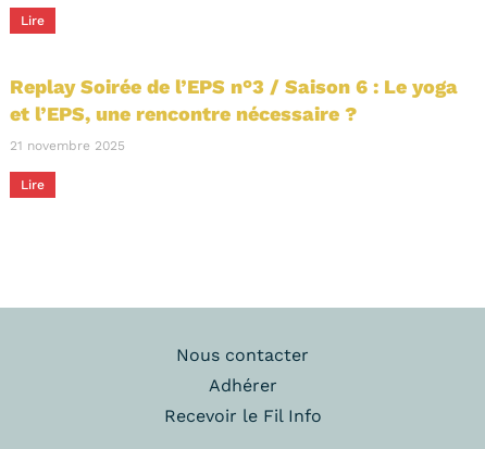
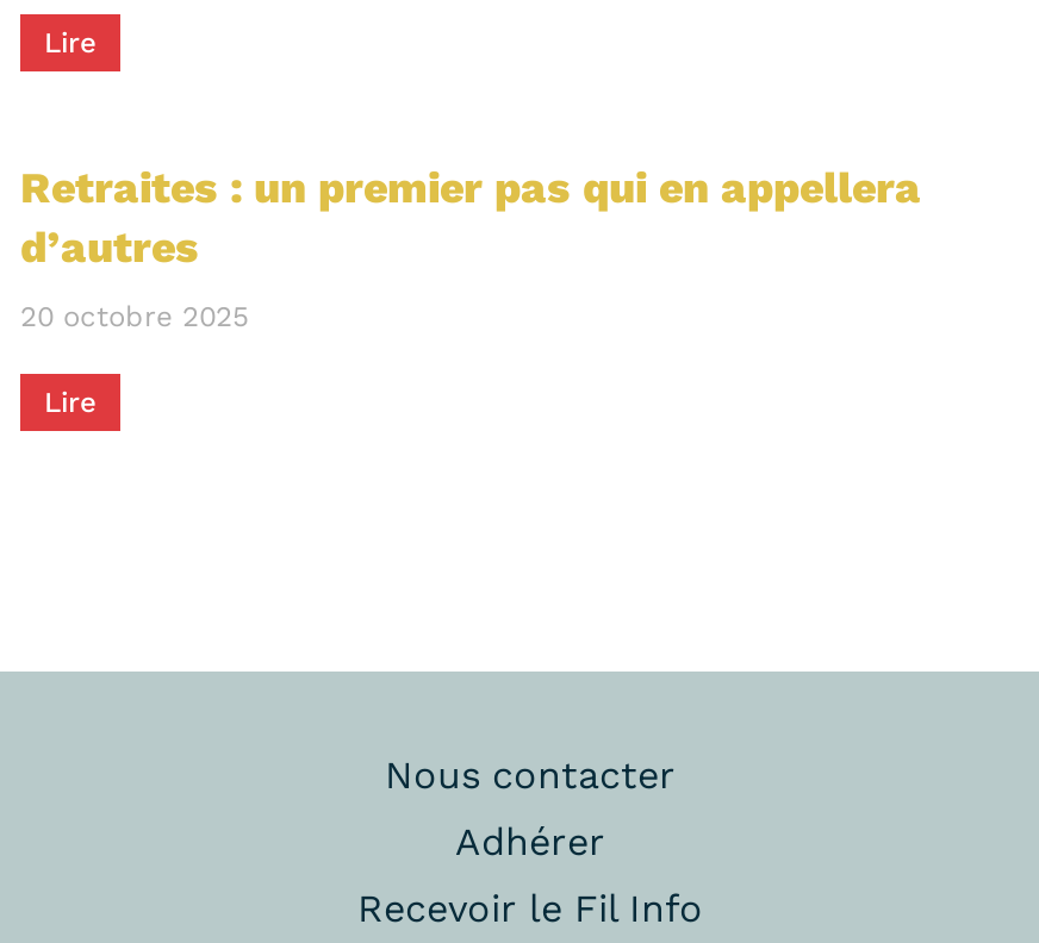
[10,75,458,125] Replay Soirée de l’EPS n°3 / Saison 6 : Le yoga | et l’EPS, une rencontre nécessaire ? -> [20,162,921,272] Retraites : un premier pas qui en appellera | d’autres
[10,138,125,154] 21 novembre 2025 -> [20,301,249,334] 20 octobre 2025

